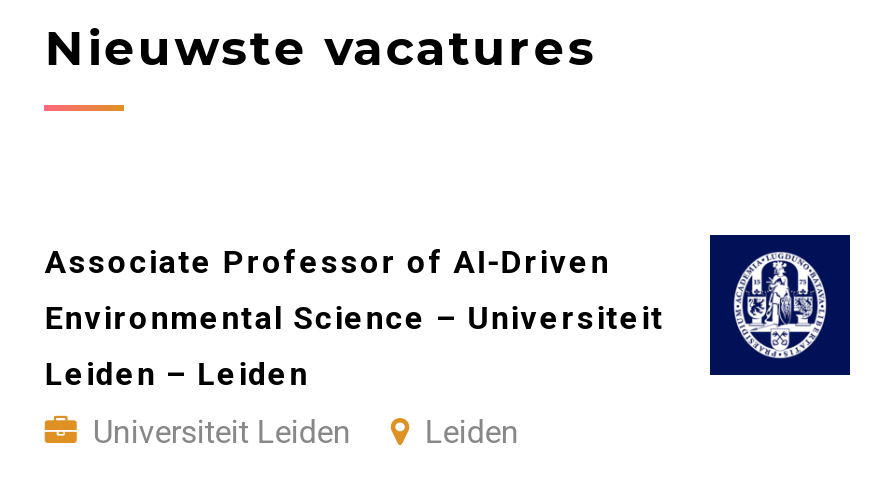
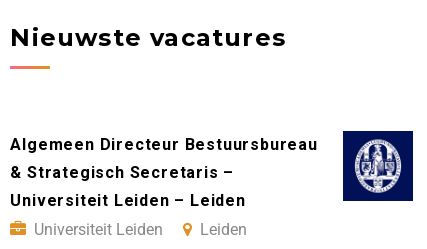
[45,242,610,280] Associate Professor of AI-Driven -> [10,134,318,153] Algemeen Directeur Bestuursbureau
[45,298,664,336] Environmental Science – Universiteit -> [10,162,234,181] & Strategisch Secretaris –
[45,354,309,392] Leiden – Leiden -> [10,190,246,209] Universiteit Leiden – Leiden

